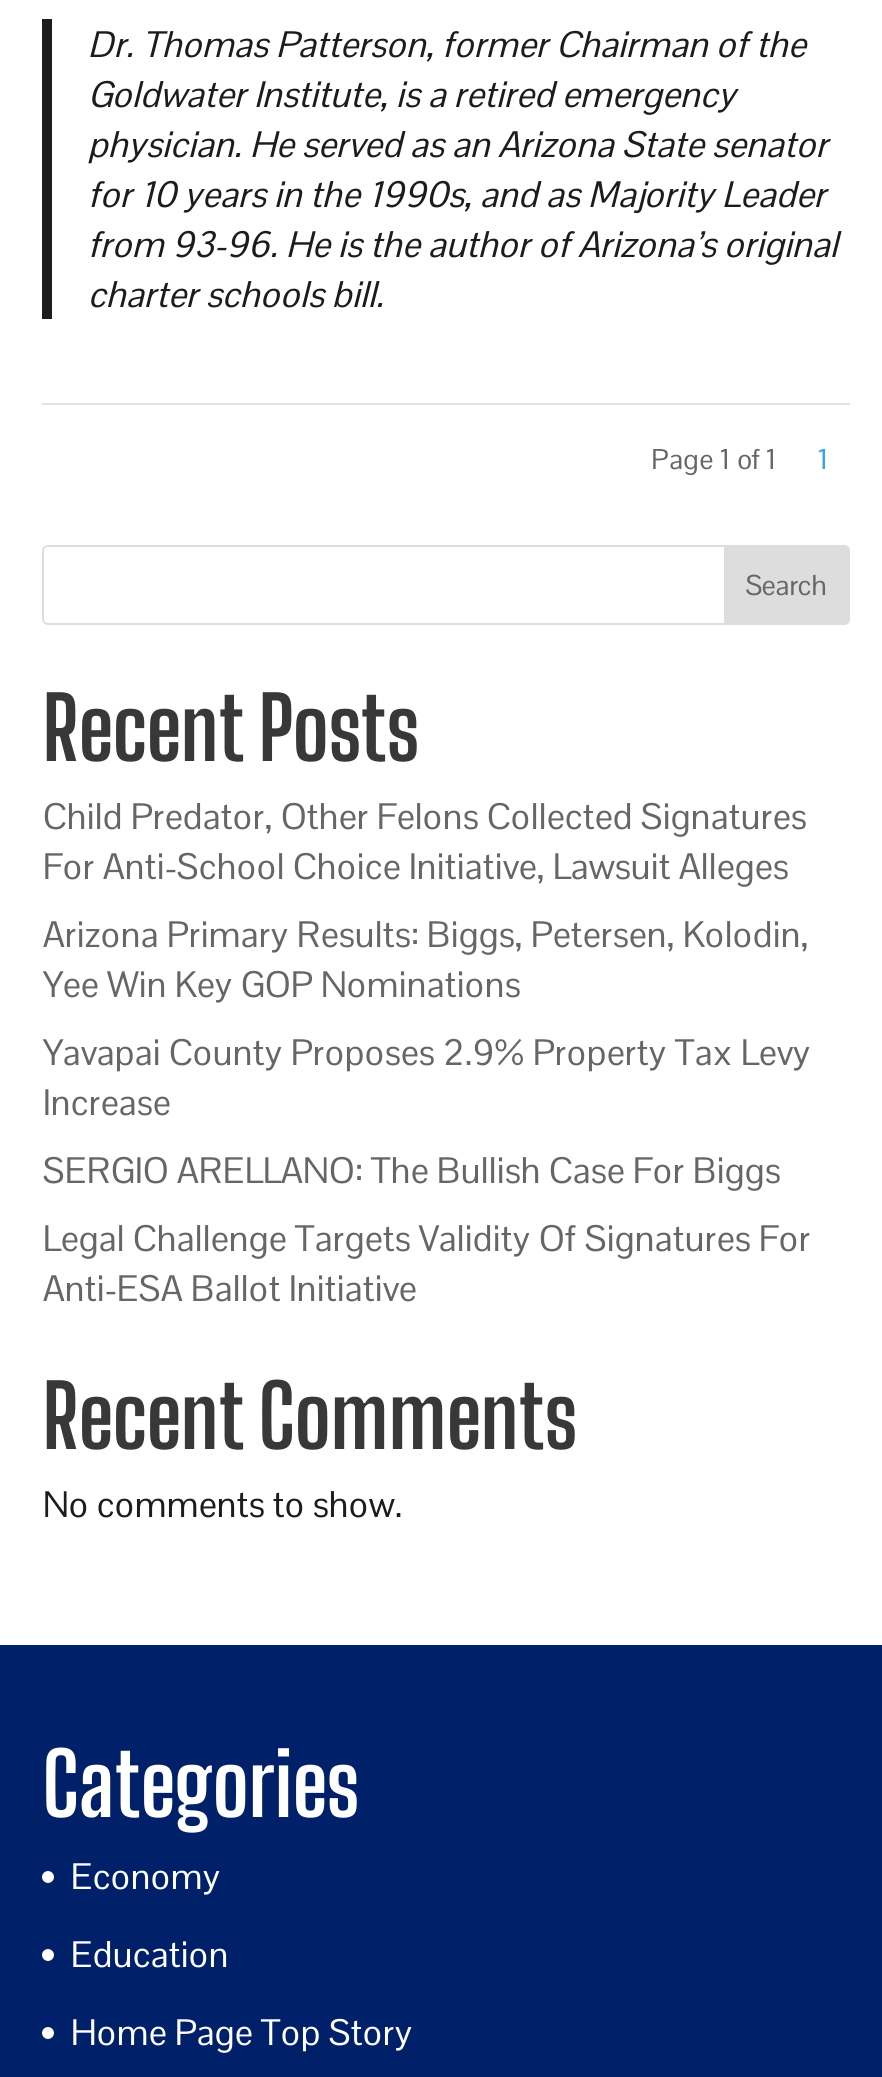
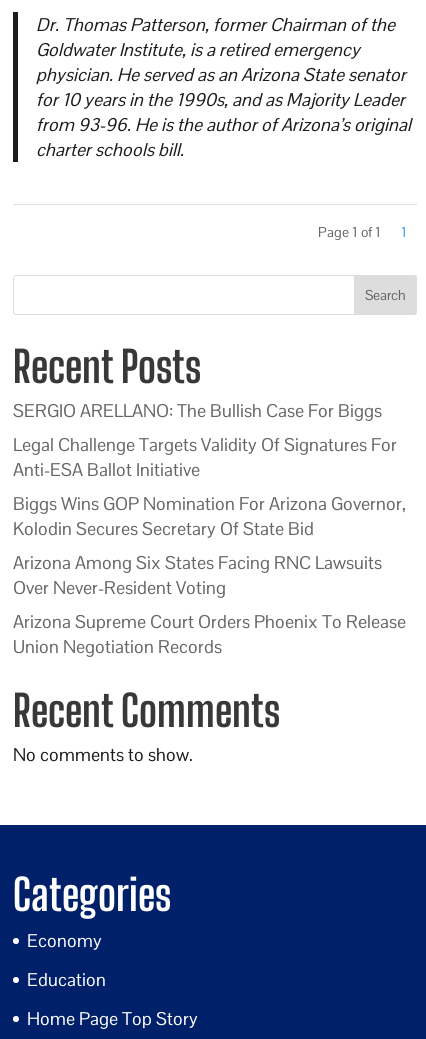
[43,793,811,1125] Child Predator, Other Felons Collected Signatures | For Anti-School Choice Initiative, Lawsuit Alleges | Arizona Primary Results: Biggs, Petersen, Kolodin, | Yee Win Key GOP Nominations | Yavapai County Proposes 2.9% Property Tax Levy | Increase -> none
moved [43,1147,811,1311] -> [13,399,397,481]: SERGIO ARELLANO: The Bullish Case For Biggs | Legal Challenge Targets Validity Of Signatures For | Anti-ESA Ballot Initiative
none -> [13,492,406,658] Biggs Wins GOP Nomination For Arizona Governor, | Kolodin Secures Secretary Of State Bid | Arizona Among Six States Facing RNC Lawsuits | Over Never-Resident Voting | Arizona Supreme Court Orders Phoenix To Release | Union Negotiation Records

